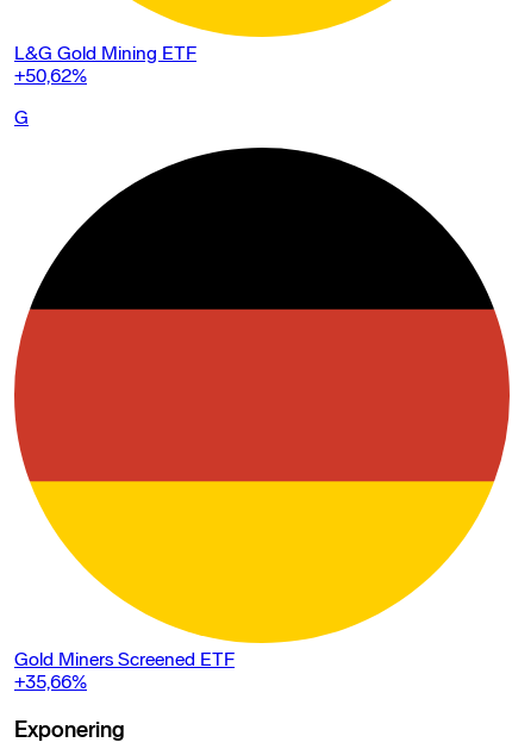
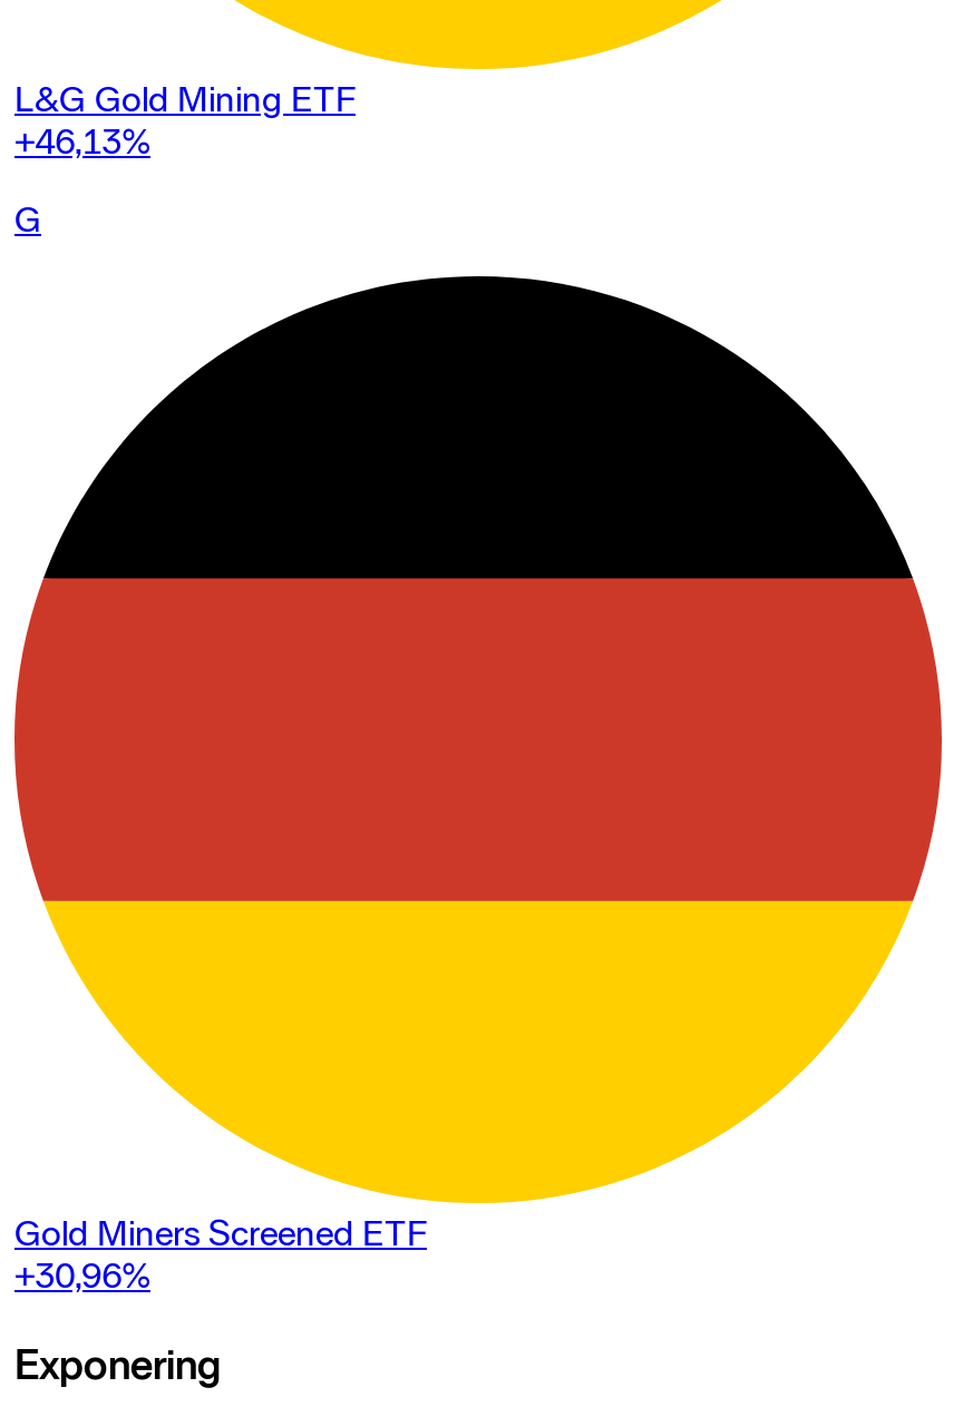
[14,64,87,87] +50,62% -> [14,121,150,163] +46,13%
[14,671,87,693] +35,66% -> [14,1255,150,1297] +30,96%

